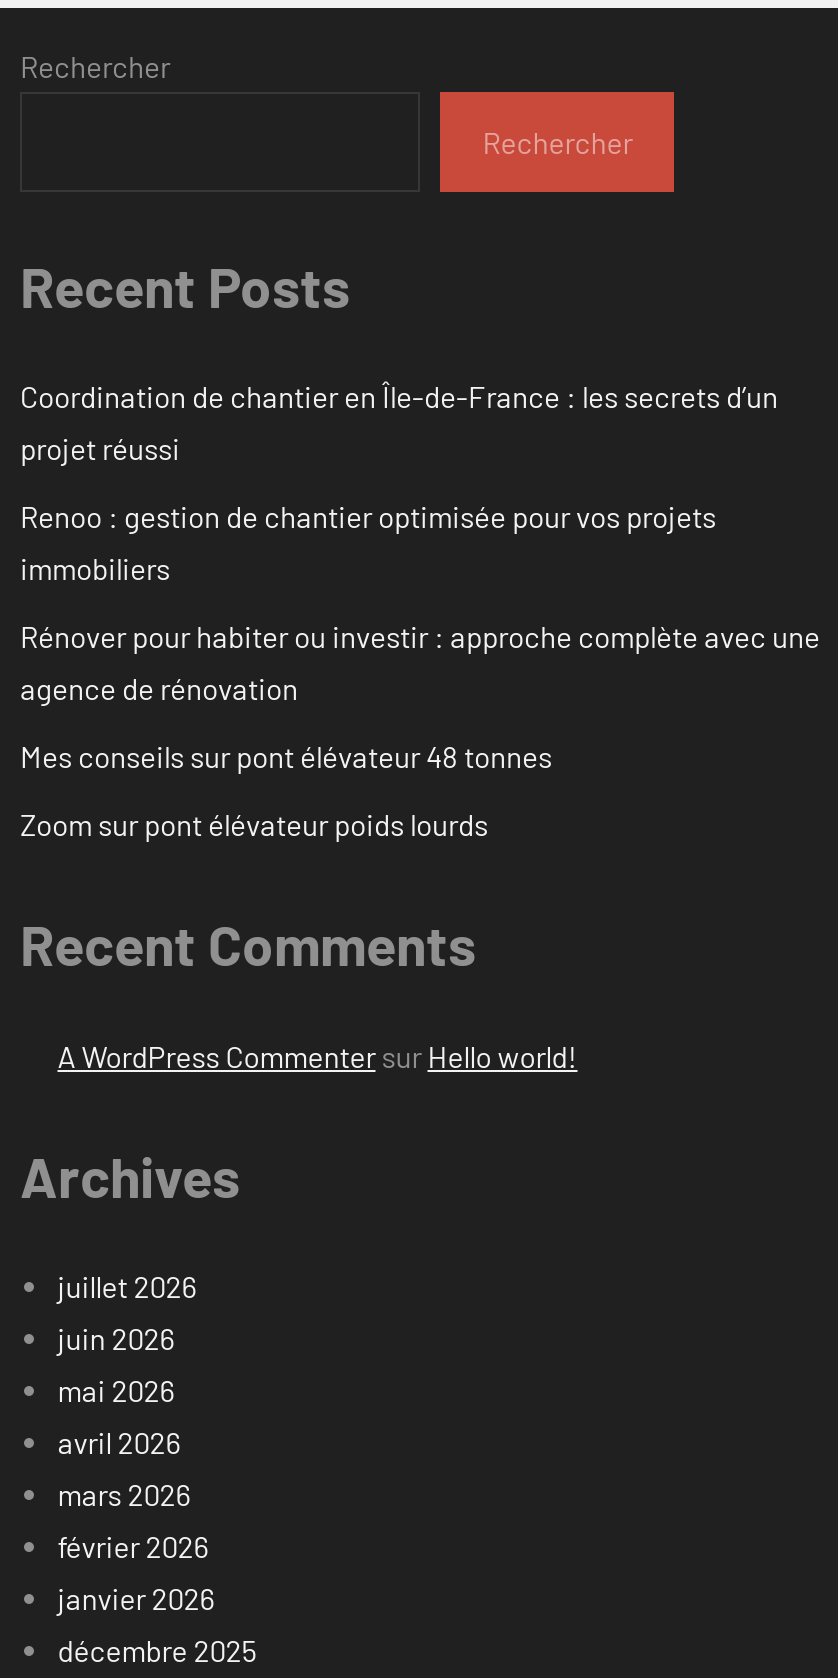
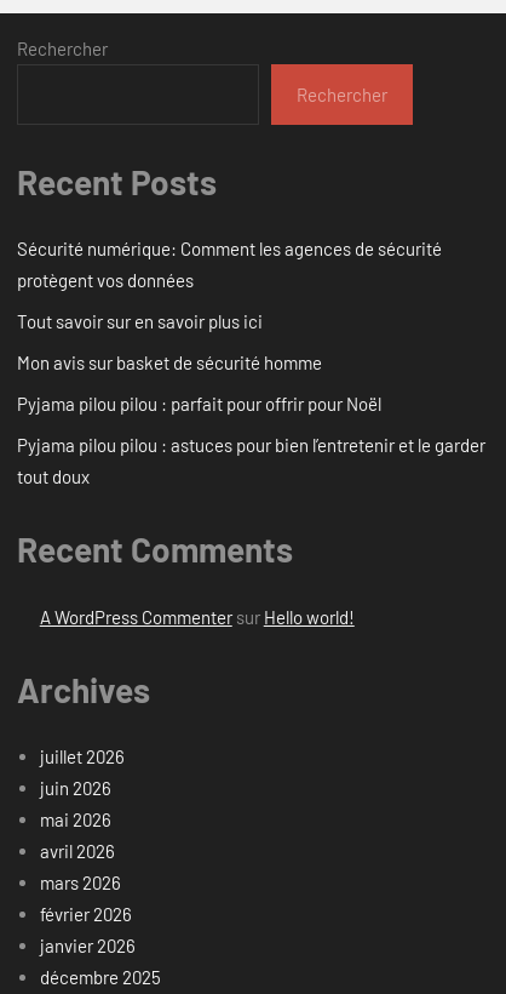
[20,379,778,467] Coordination de chantier en Île-de-France : les secrets d’un | projet réussi -> [17,238,442,291] Sécurité numérique: Comment les agences de sécurité | protègent vos données
[20,499,716,587] Renoo : gestion de chantier optimisée pour vos projets | immobiliers -> [17,311,263,333] Tout savoir sur en savoir plus ici
[20,619,820,707] Rénover pour habiter ou investir : approche complète avec une | agence de rénovation -> [17,352,322,374] Mon avis sur basket de sécurité homme
[20,739,552,775] Mes conseils sur pont élévateur 48 tonnes -> [17,393,381,415] Pyjama pilou pilou : parfait pour offrir pour Noël
[20,807,488,843] Zoom sur pont élévateur poids lourds -> [17,434,485,488] Pyjama pilou pilou : astuces pour bien l’entretenir et le garder | tout doux

